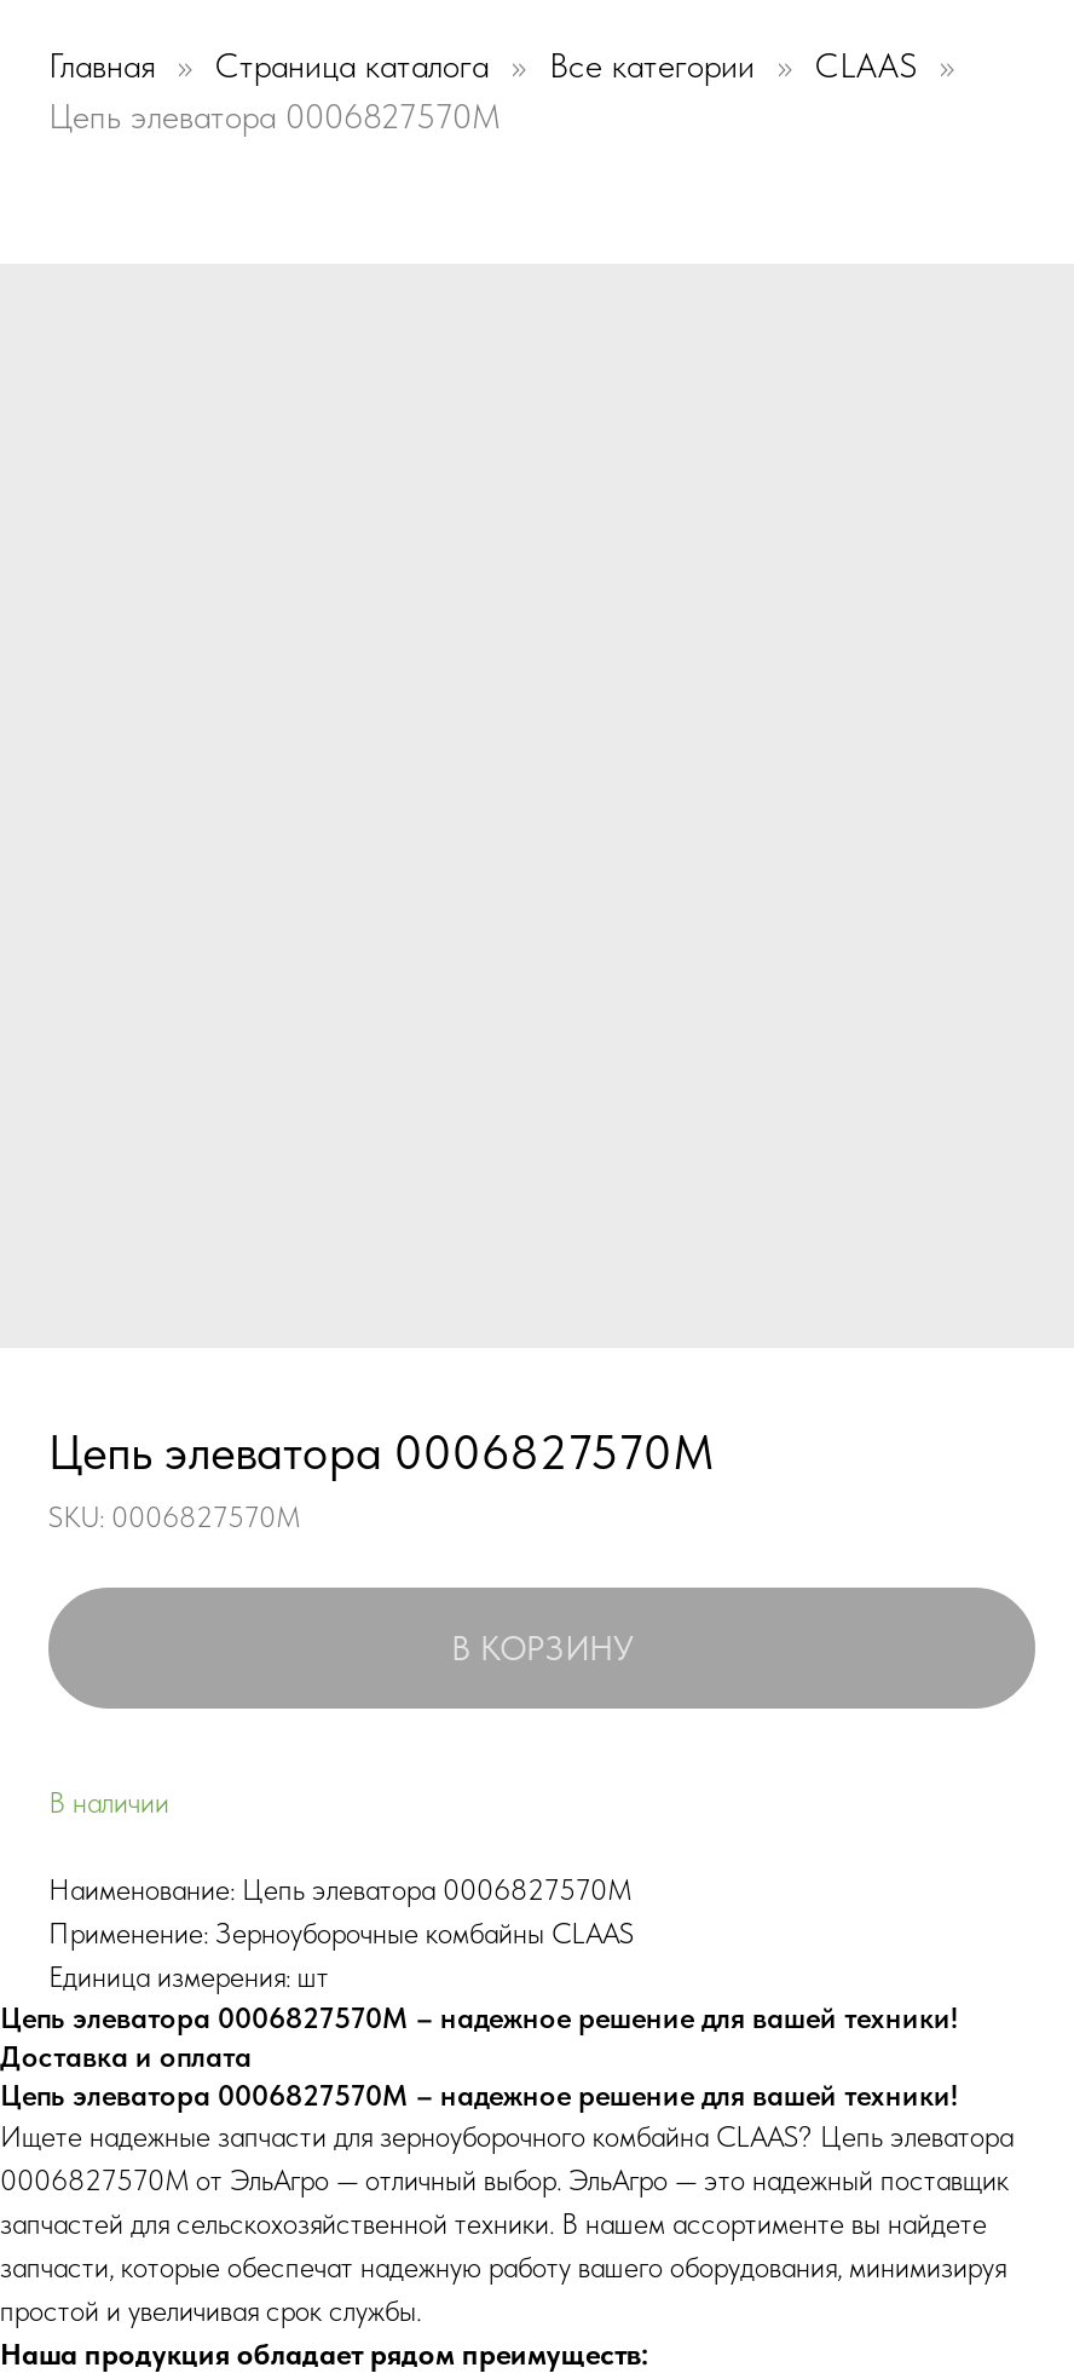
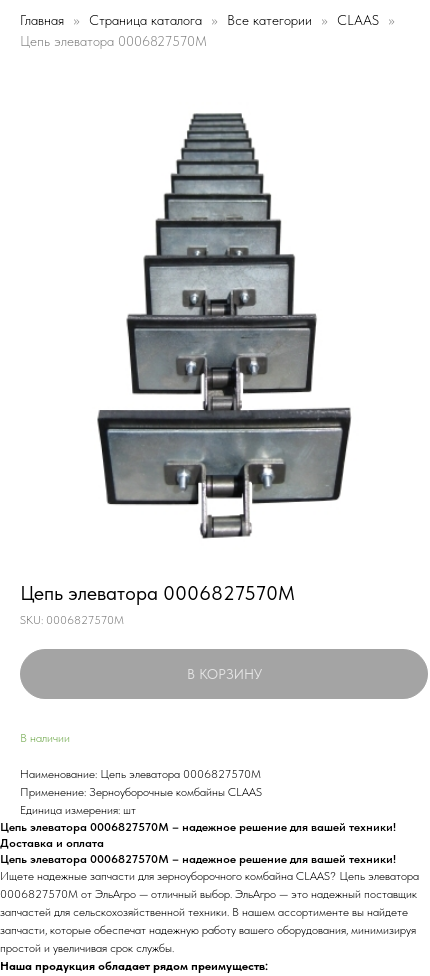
none -> [97,113,351,539] [image]

